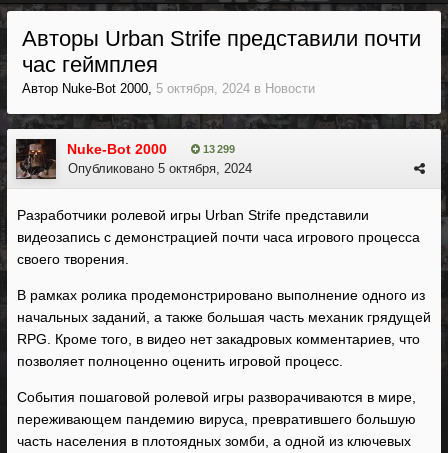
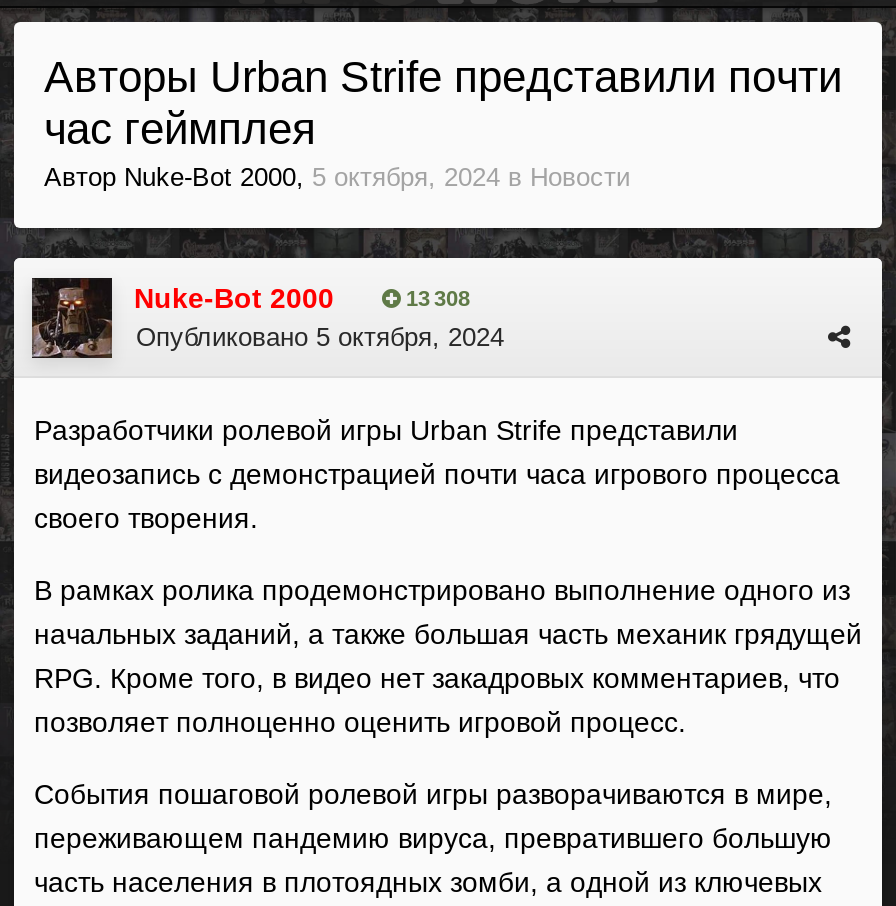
[200,143,235,155] 13 299 -> [400,286,470,310] 13 308

